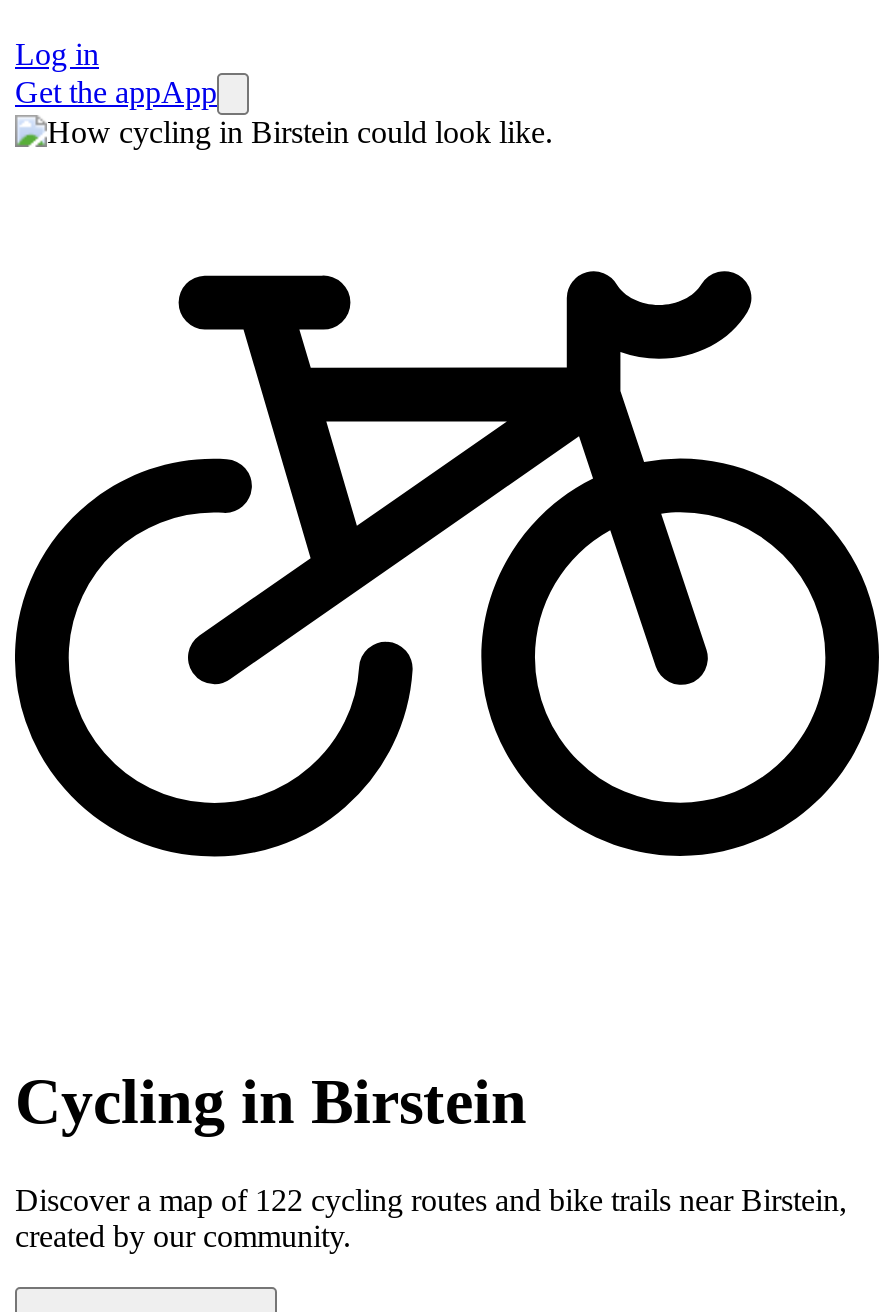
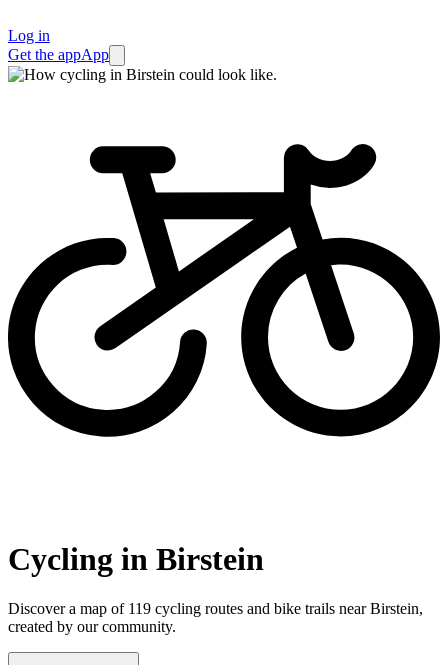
[15,1183,847,1217] Discover a map of 122 cycling routes and bike trails near Birstein, -> [8,600,423,617] Discover a map of 119 cycling routes and bike trails near Birstein,

